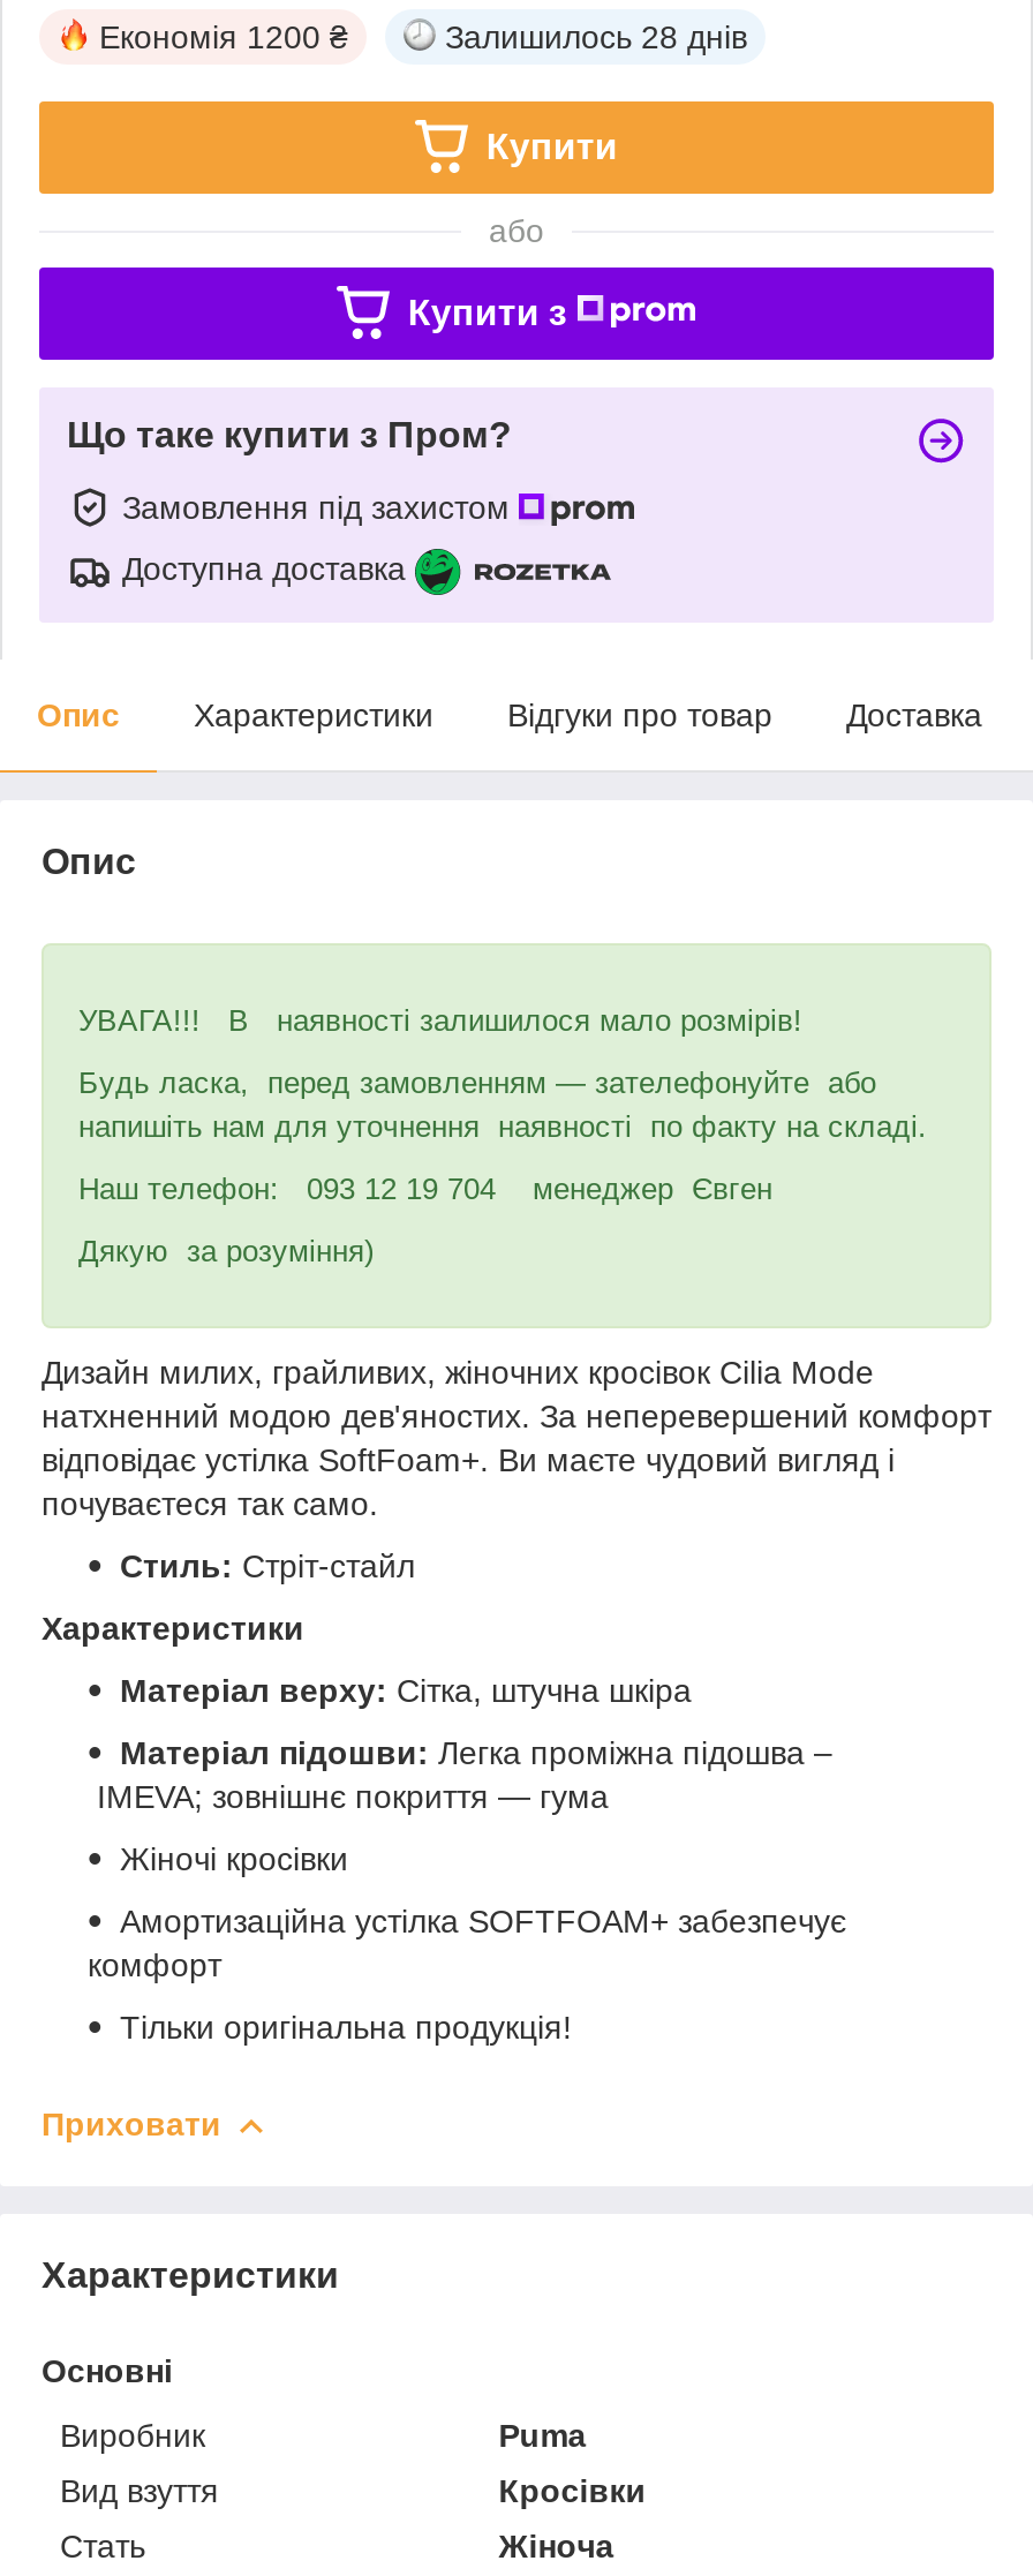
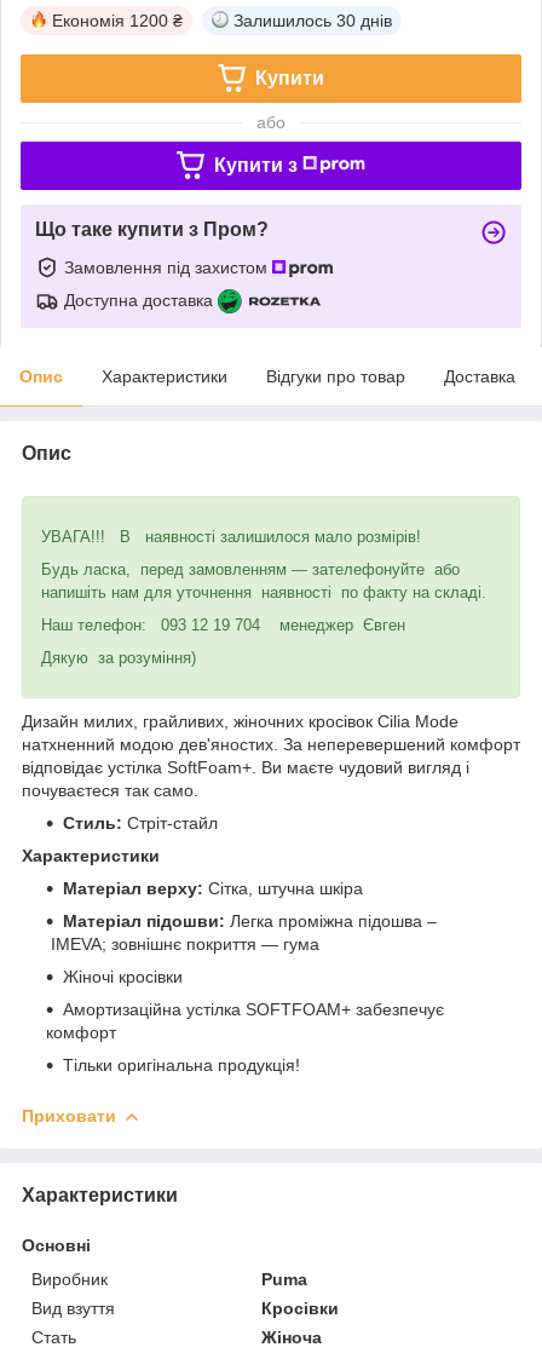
[445,18,747,55] Залишилось 28 днів -> [233,11,392,30] Залишилось 30 днів

